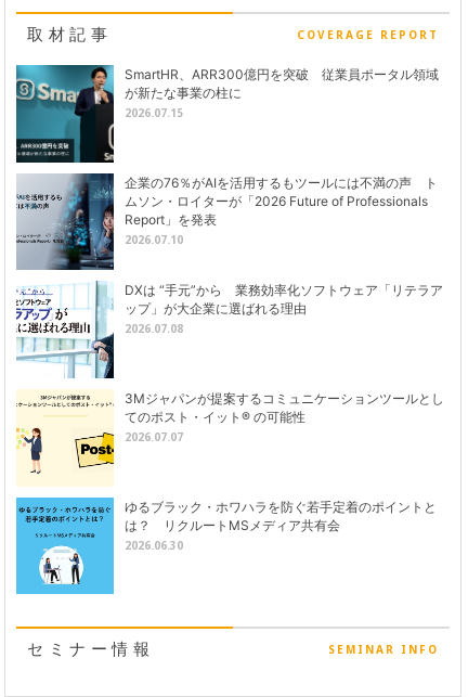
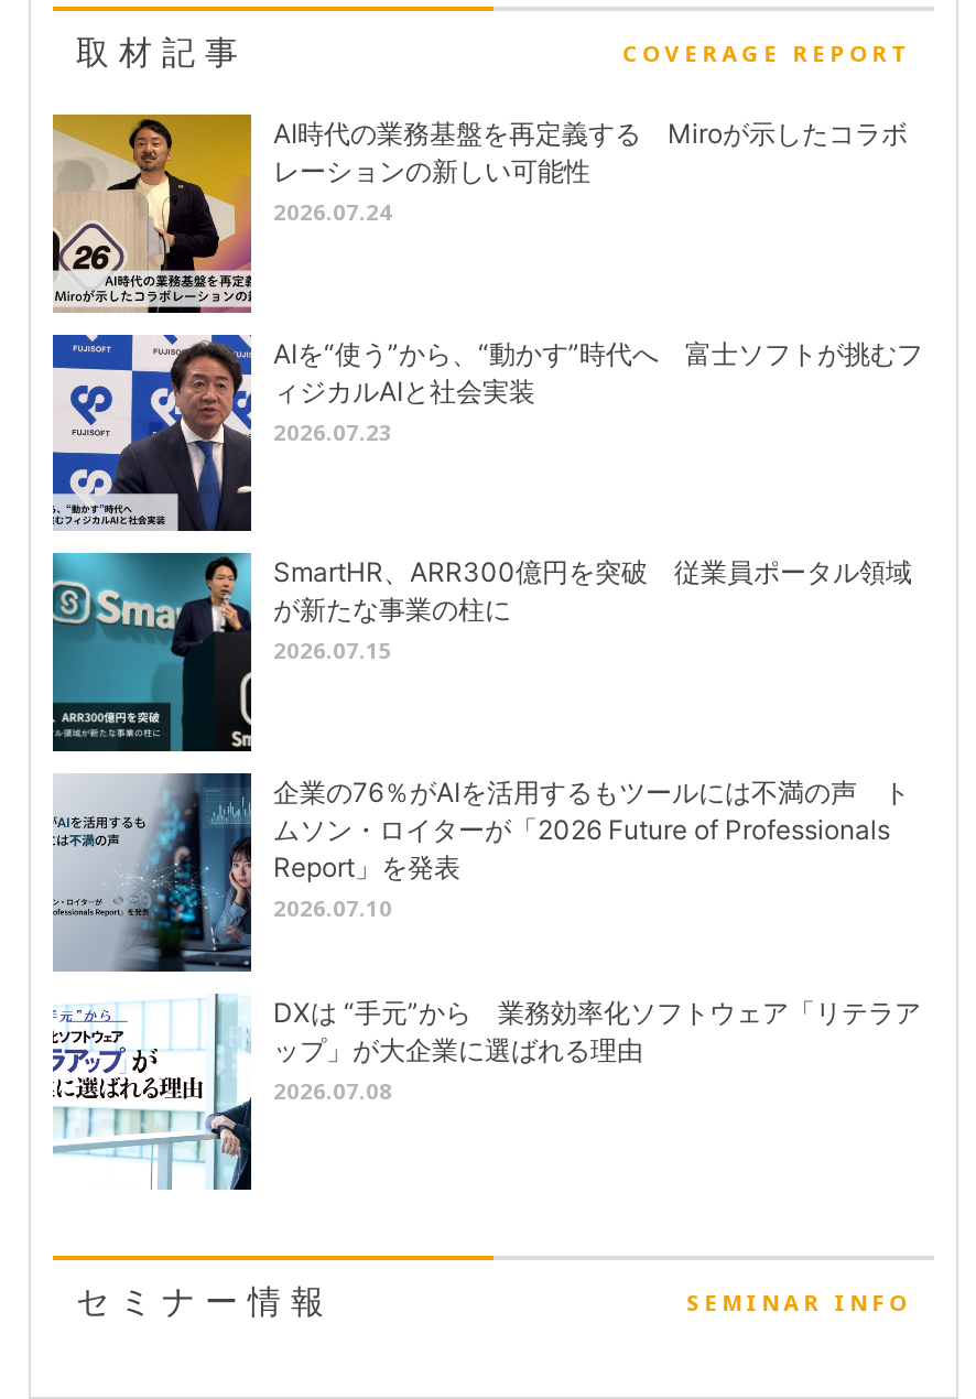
none -> [51,112,908,315] [image] | AI時代の業務基盤を再定義する Miroが示したコラボ | レーションの新しい可能性 | 2026.07.24
none -> [51,333,923,533] [image] | AIを“使う”から、“動かす”時代へ 富士ソフトが挑むフ | ィジカルAIと社会実装 | 2026.07.23
moved [14,62,443,336] -> [48,546,921,1105]: [image] | SmartHR、ARR300億円を突破 従業員ポータル領域 | が新たな事業の柱に | ... | ップ」が大企業に選ばれる理由 | 2026.07.08
[15,390,444,478] [image] | 3Mジャパンが提案するコミュニケーションツールとし | てのポスト・イット® の可能性 | 2026.07.07 -> none
[15,496,437,595] [image] | ゆるブラック・ホワハラを防ぐ若手定着のポイントと | は？ リクルートMSメディア共有会 | 2026.06.30 -> none

